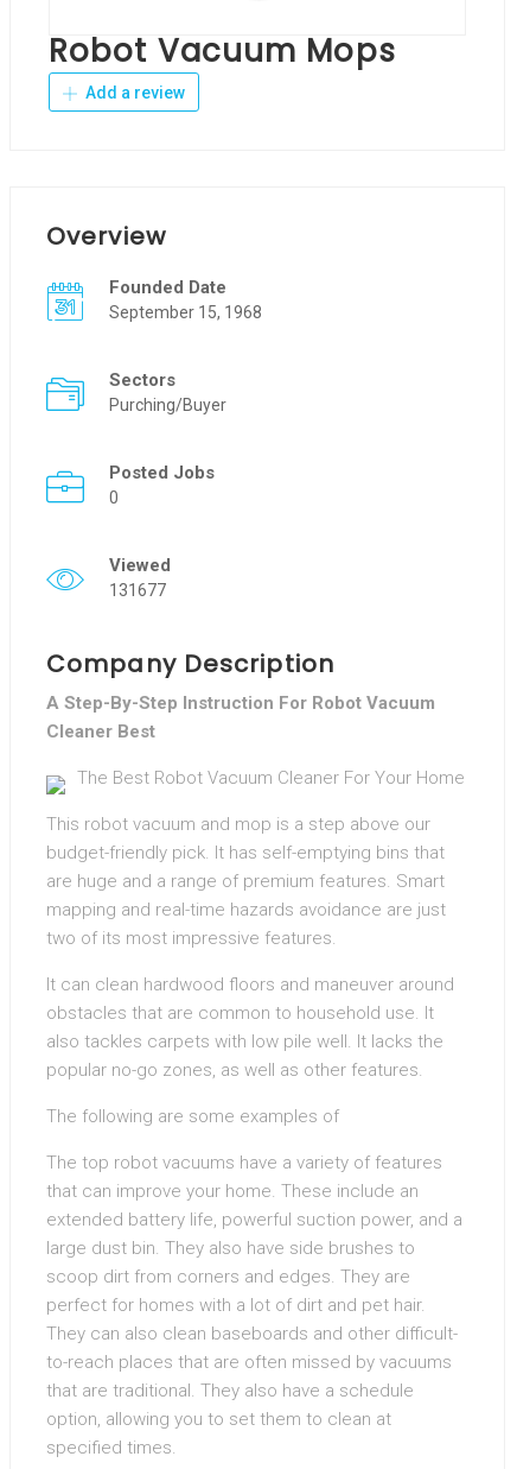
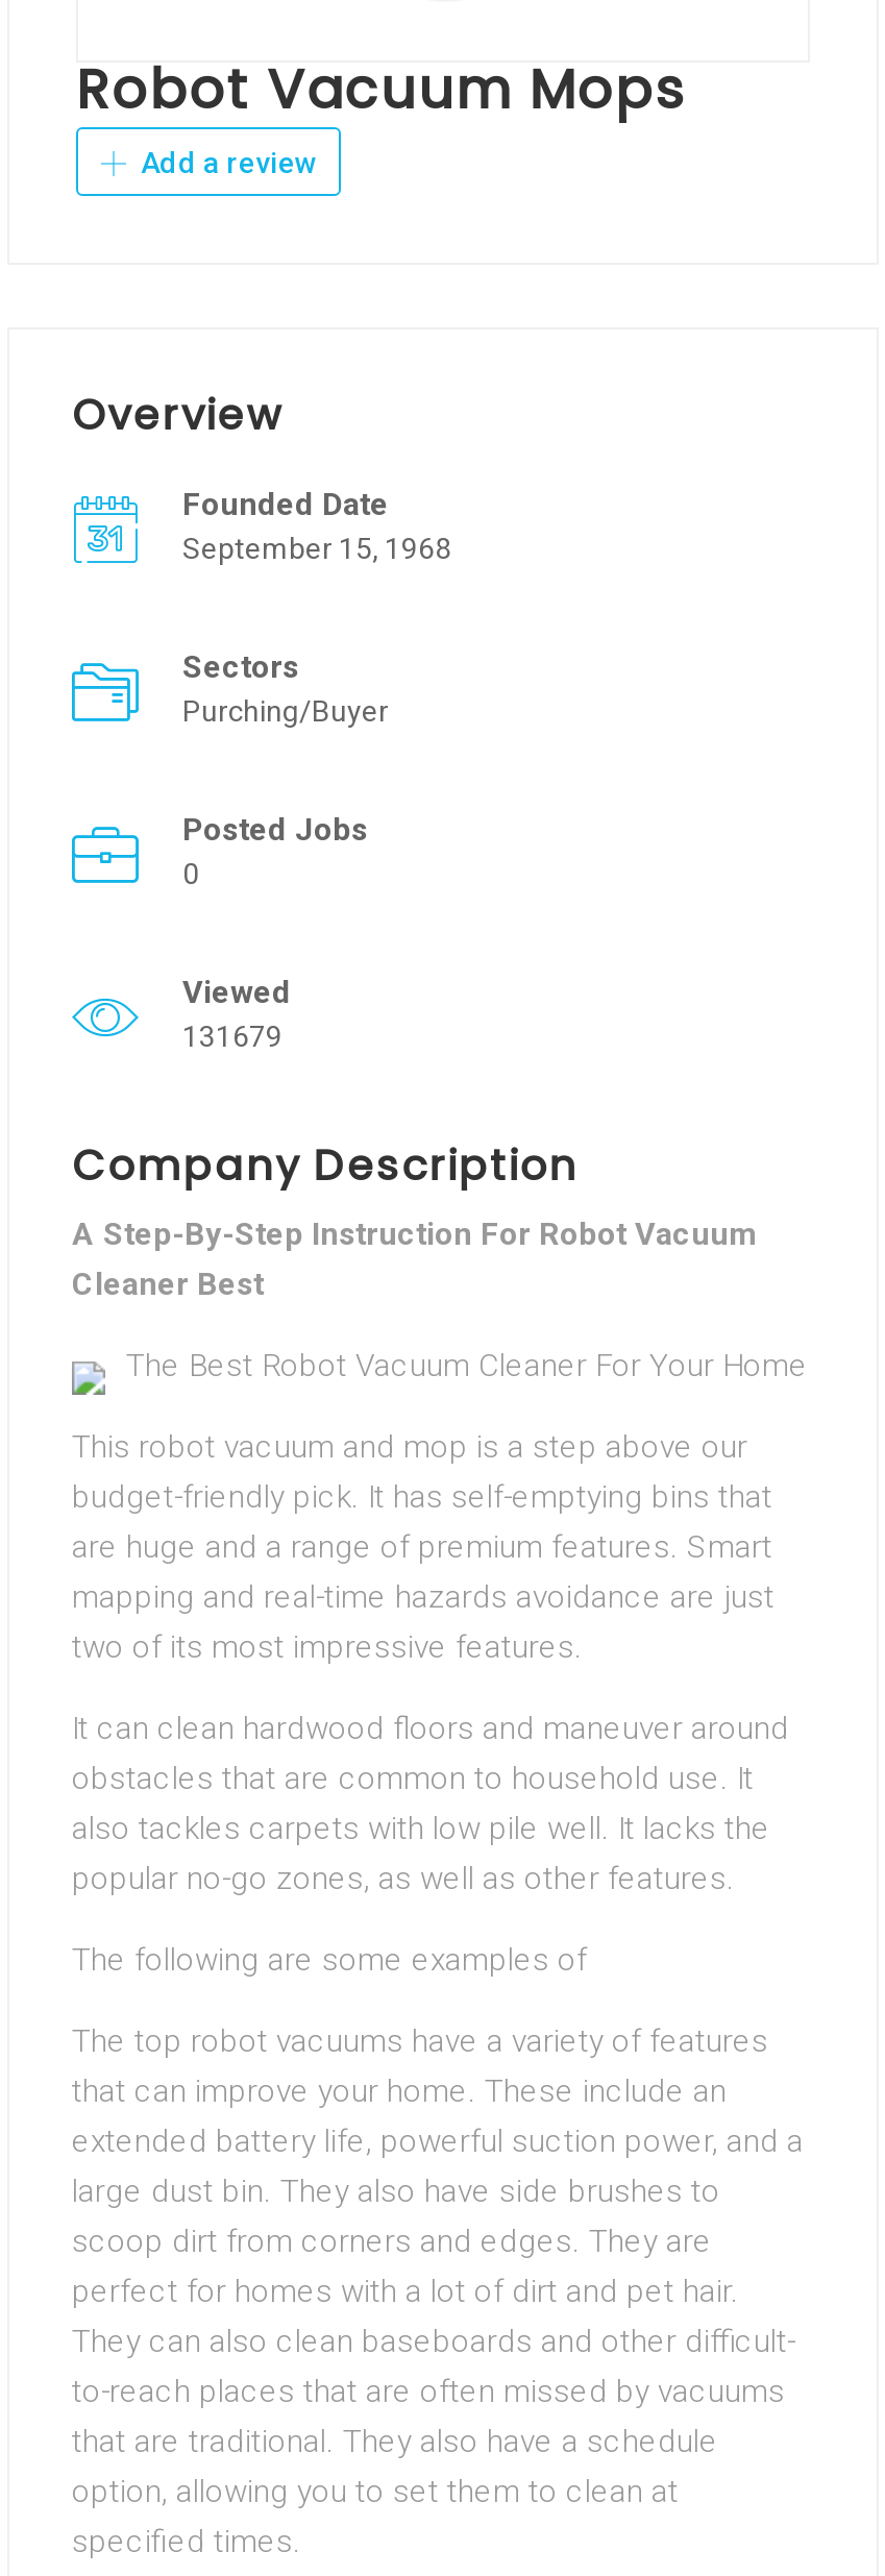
[109,581,166,600] 131677 -> [182,1020,282,1053] 131679

